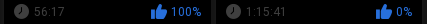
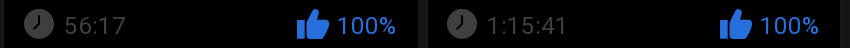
[396,5,412,19] 0% -> [760,11,820,39] 100%

